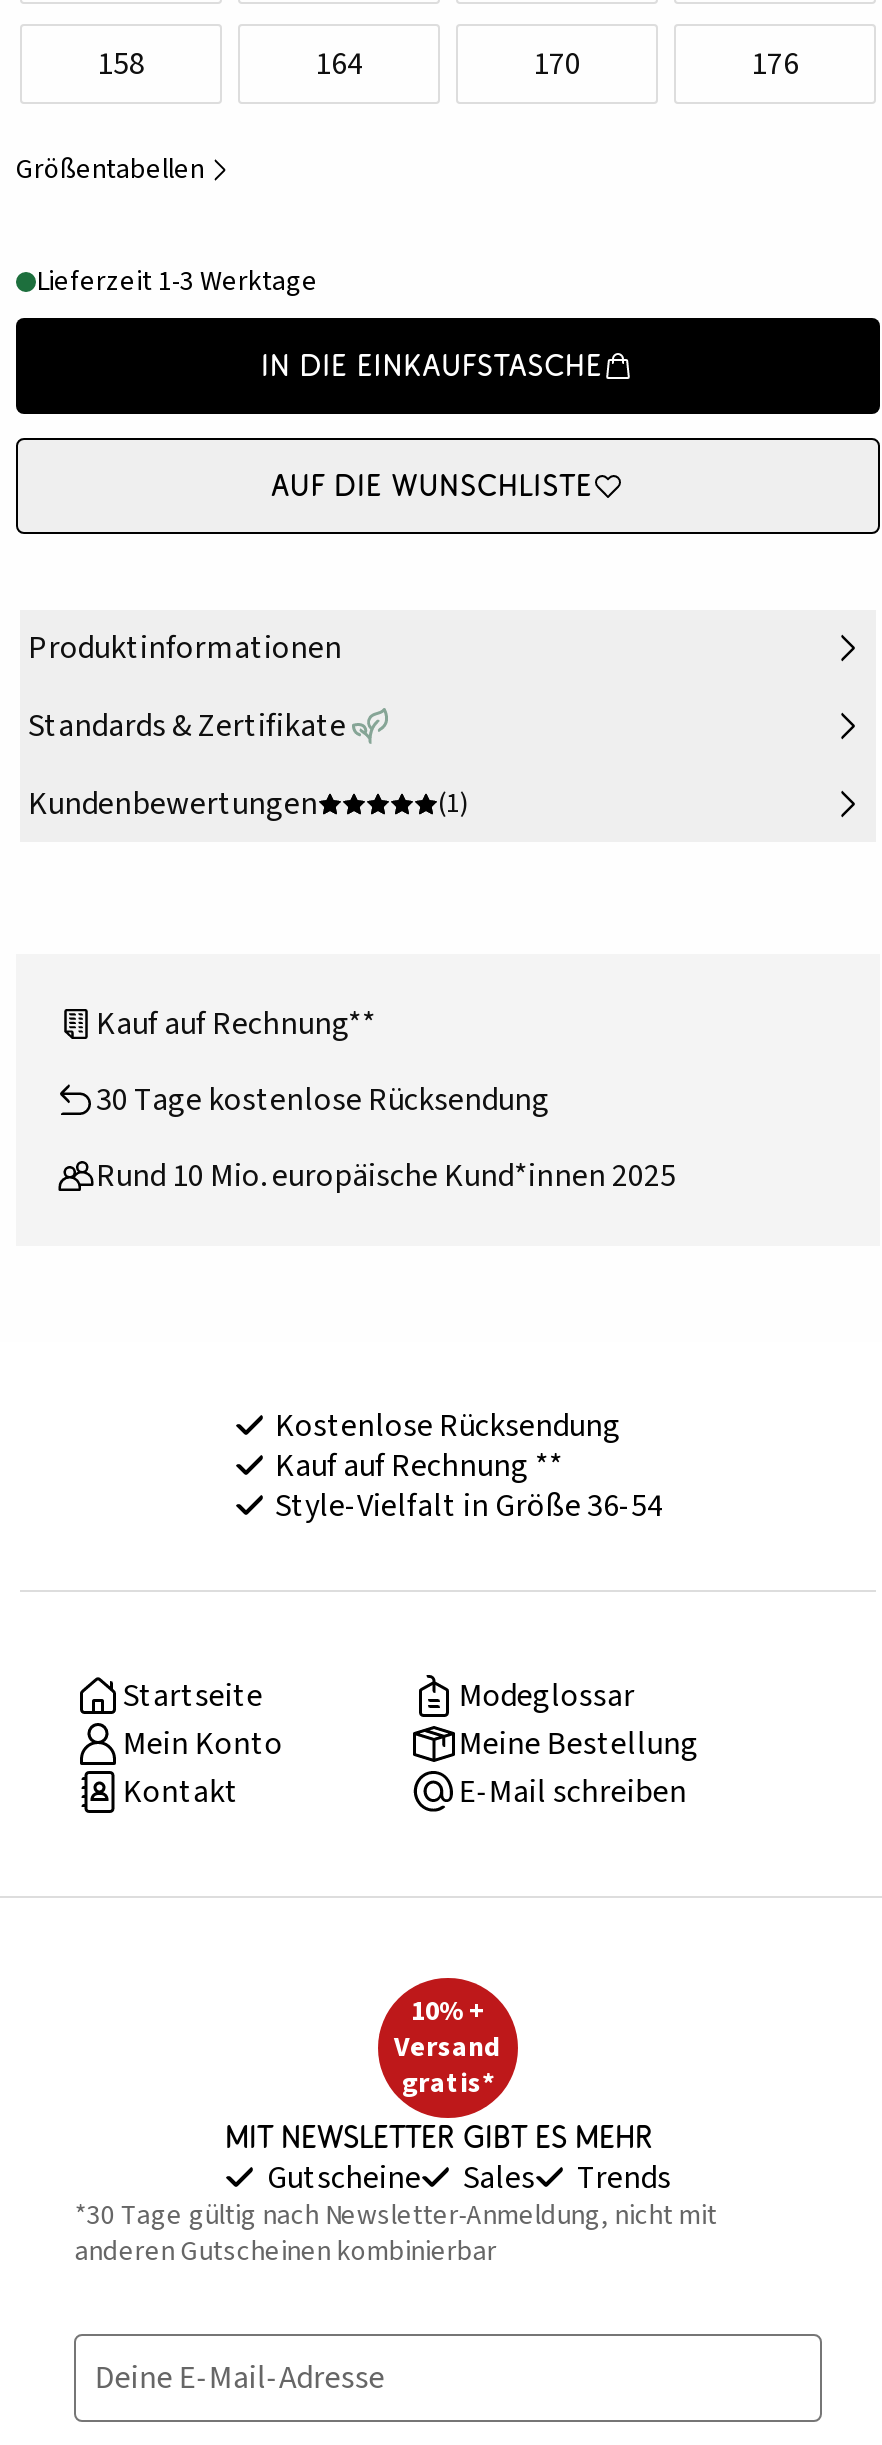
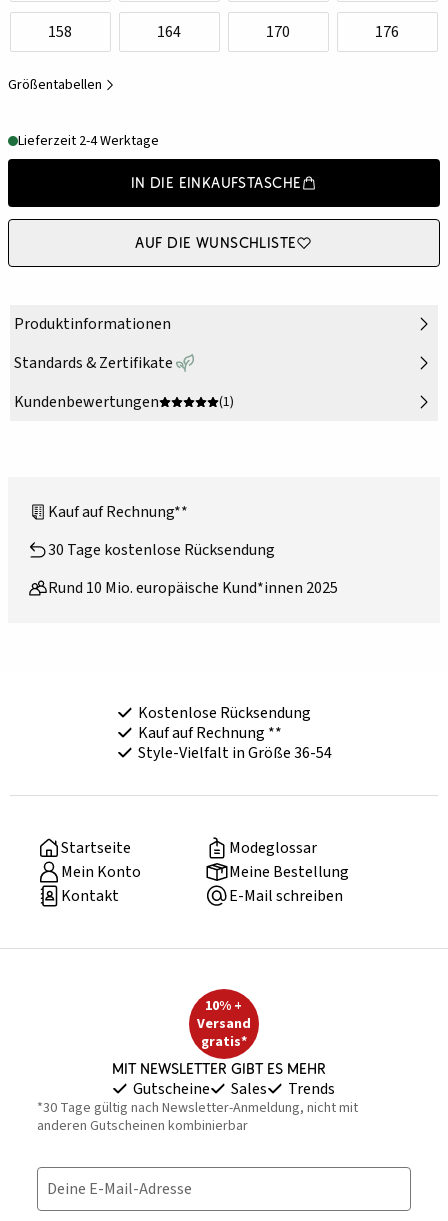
[36,263,318,303] Lieferzeit 1-3 Werktage -> [18,131,159,151] Lieferzeit 2-4 Werktage

